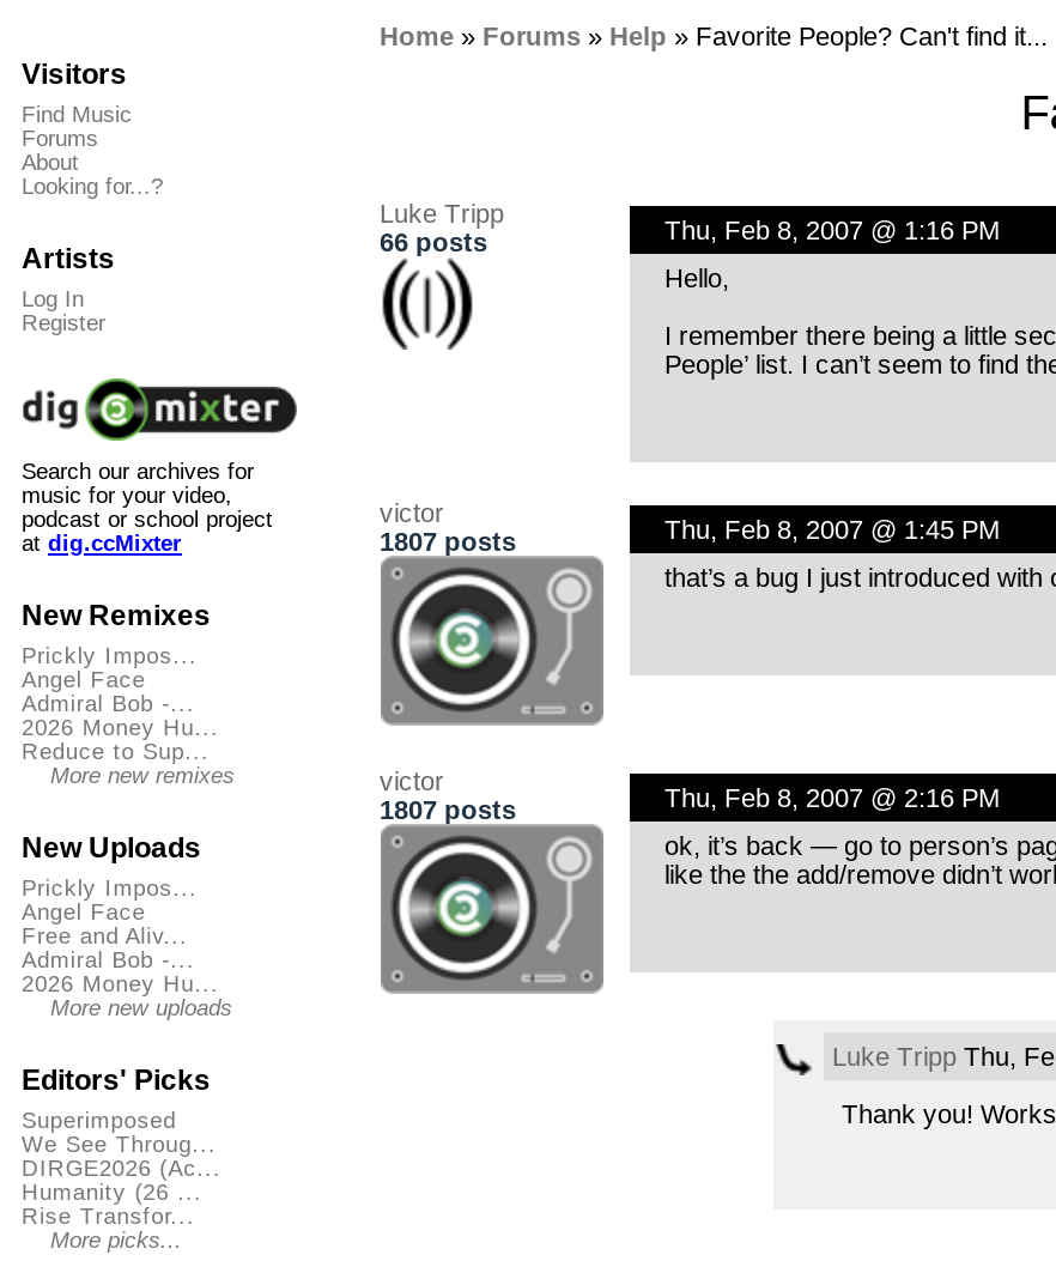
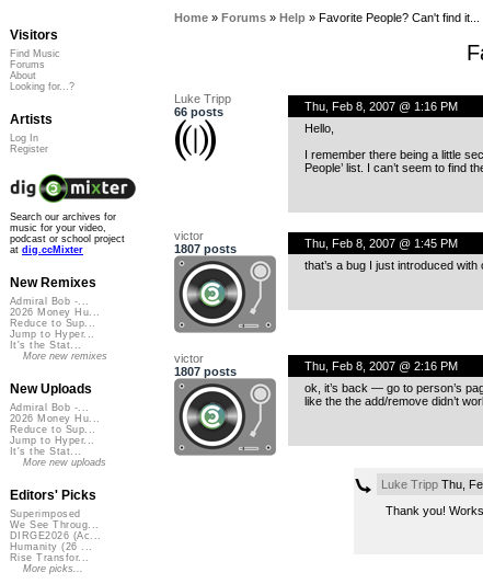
[22,645,198,693] Prickly Impos... | Angel Face -> none
moved [22,693,219,765] -> [10,296,100,329]: Admiral Bob -... | 2026 Money Hu... | Reduce to Sup...
none -> [10,329,95,351] Jump to Hyper... | It's the Stat...
[22,877,198,949] Prickly Impos... | Angel Face | Free and Aliv... -> none
moved [22,949,219,997] -> [10,402,100,424]: Admiral Bob -... | 2026 Money Hu...
none -> [10,424,96,457] Reduce to Sup... | Jump to Hyper... | It's the Stat...

